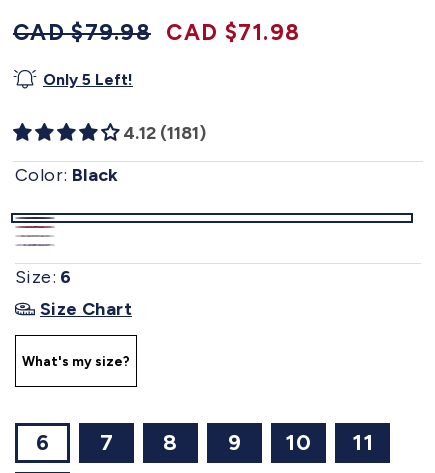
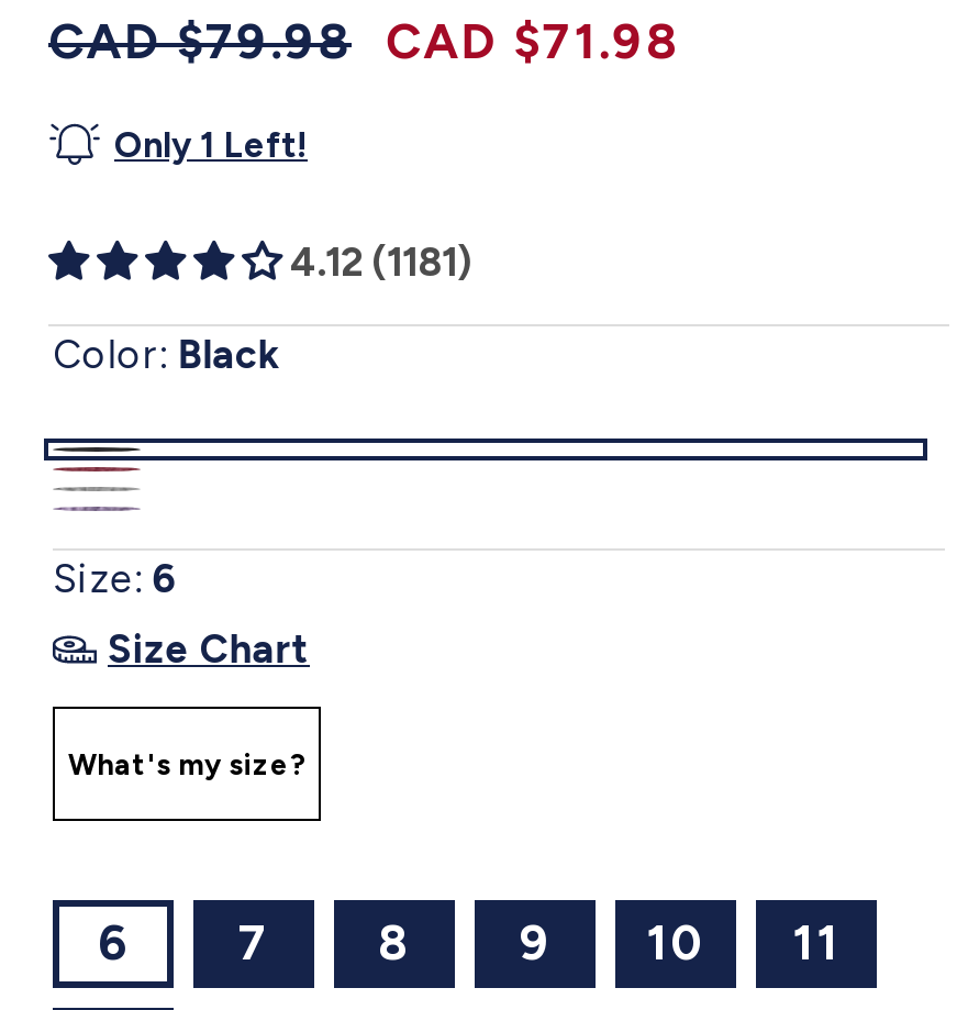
[43,70,133,89] Only 5 Left! -> [114,125,308,166] Only 1 Left!

